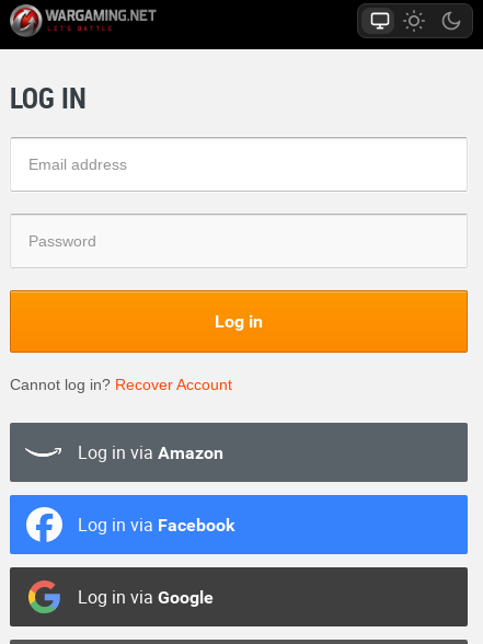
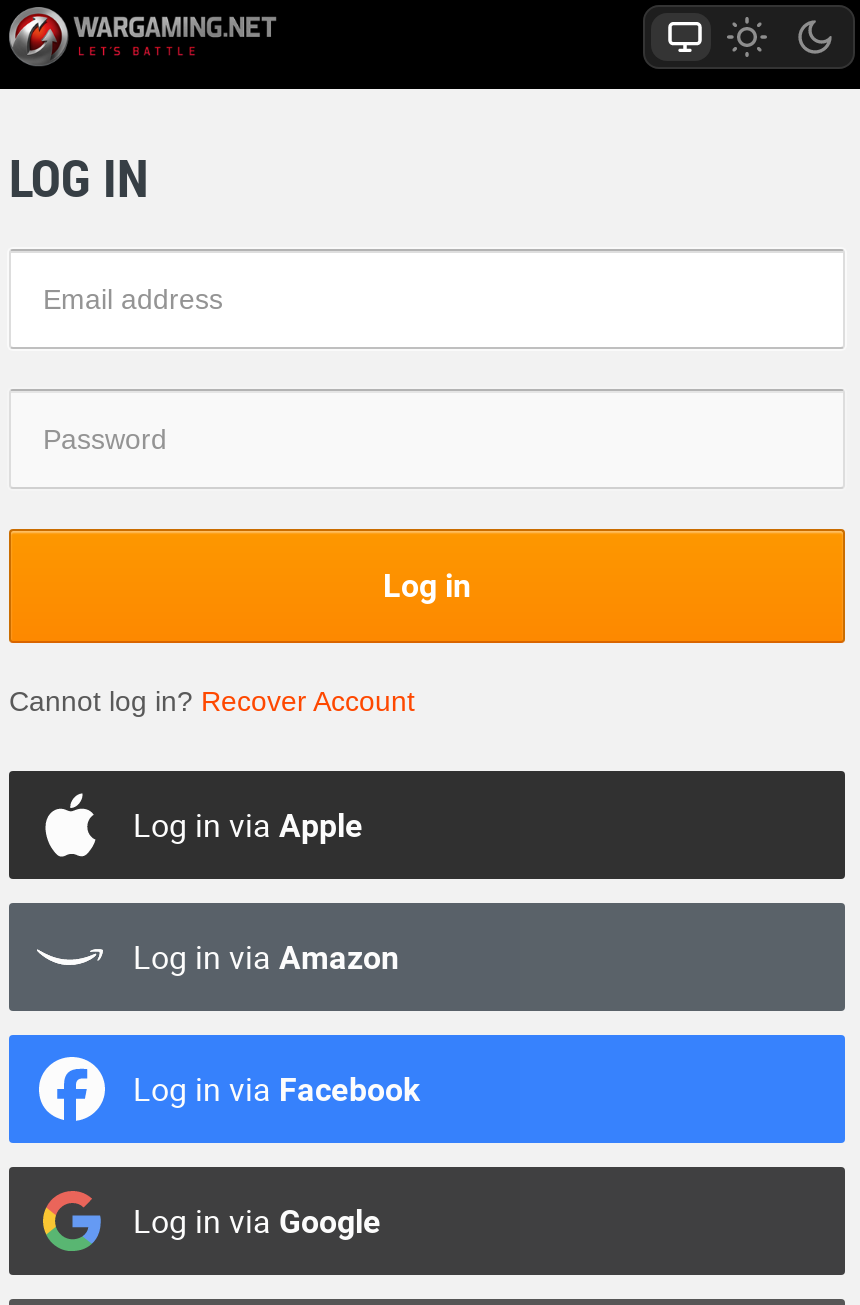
none -> [133,802,363,846] Log in via Apple

